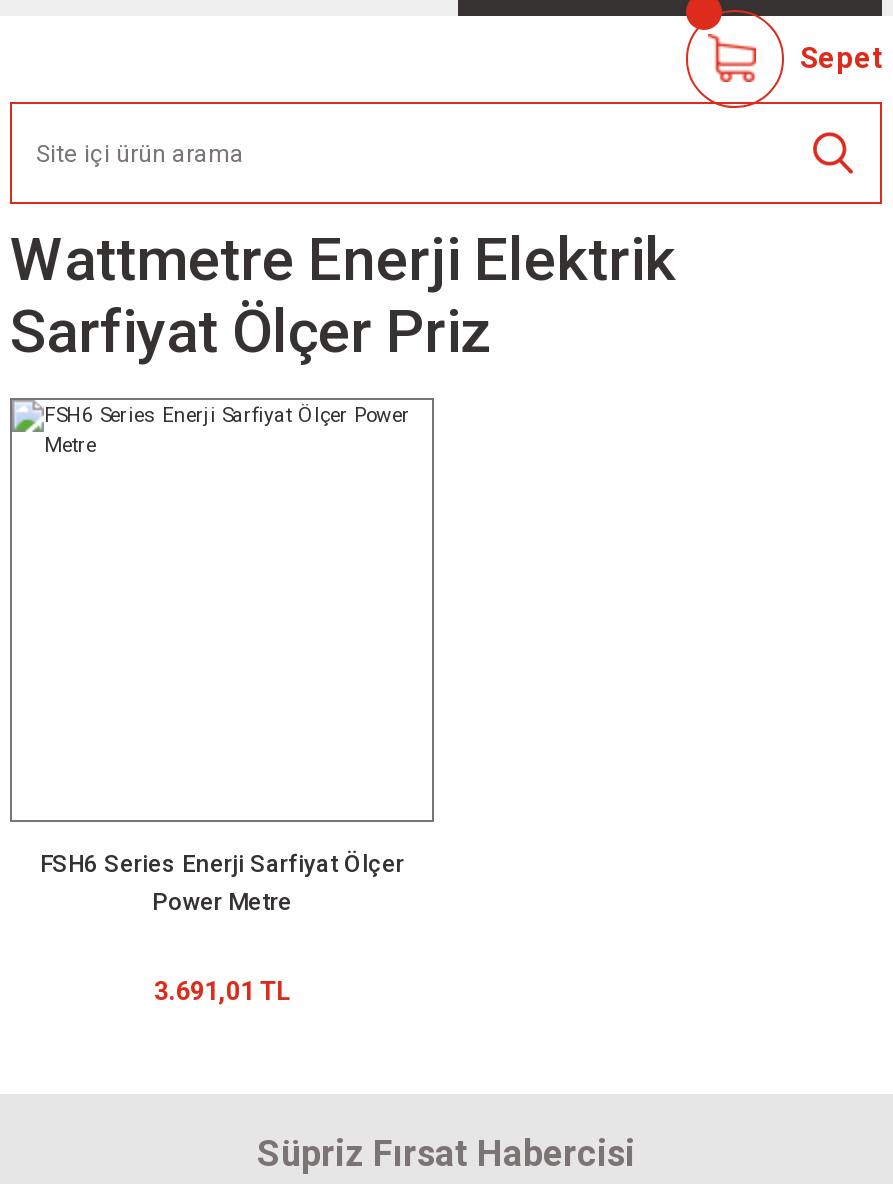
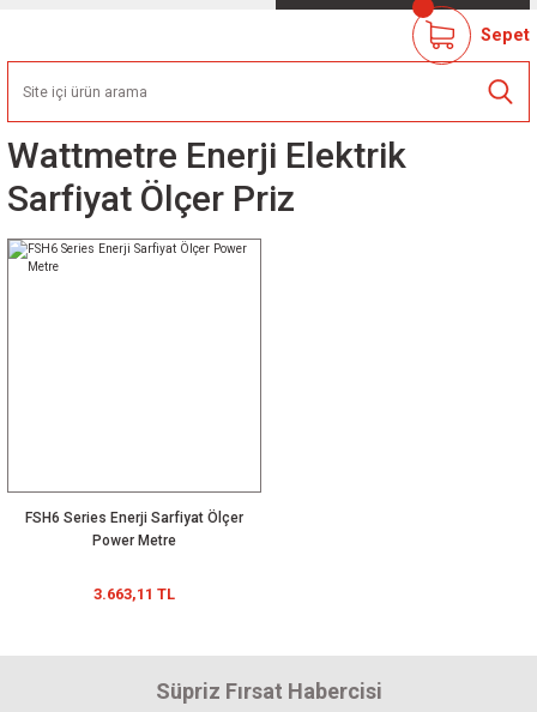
[154,976,290,1006] 3.691,01 TL -> [93,585,175,603] 3.663,11 TL

